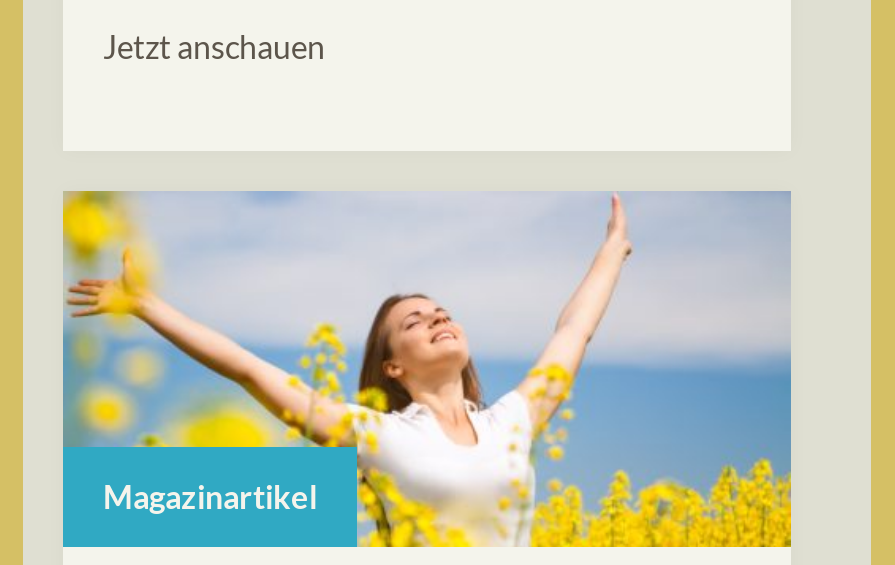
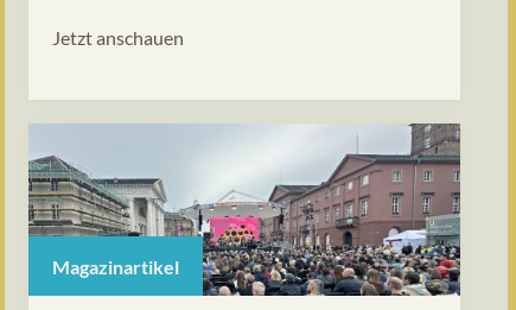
[61,189,793,551] [image] -> [27,122,461,297] [image]

